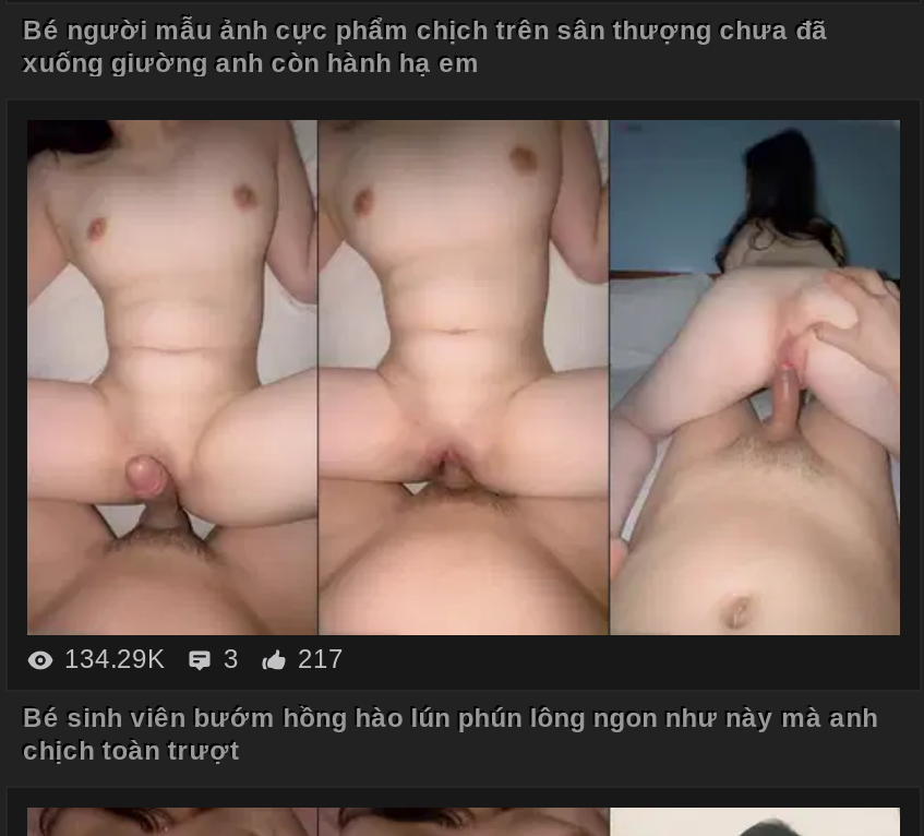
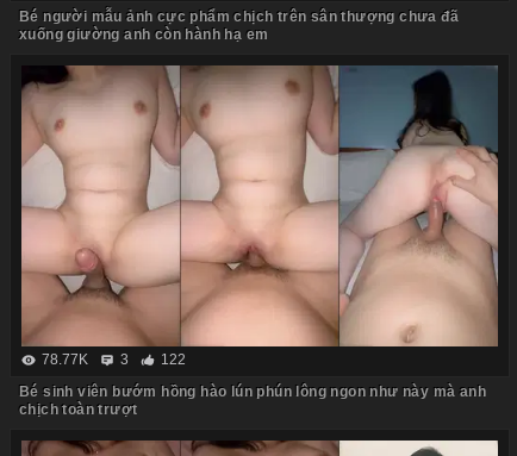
[64,645,165,675] 134.29K -> [42,352,88,368] 78.77K
[298,645,344,675] 217 -> [161,352,186,368] 122

